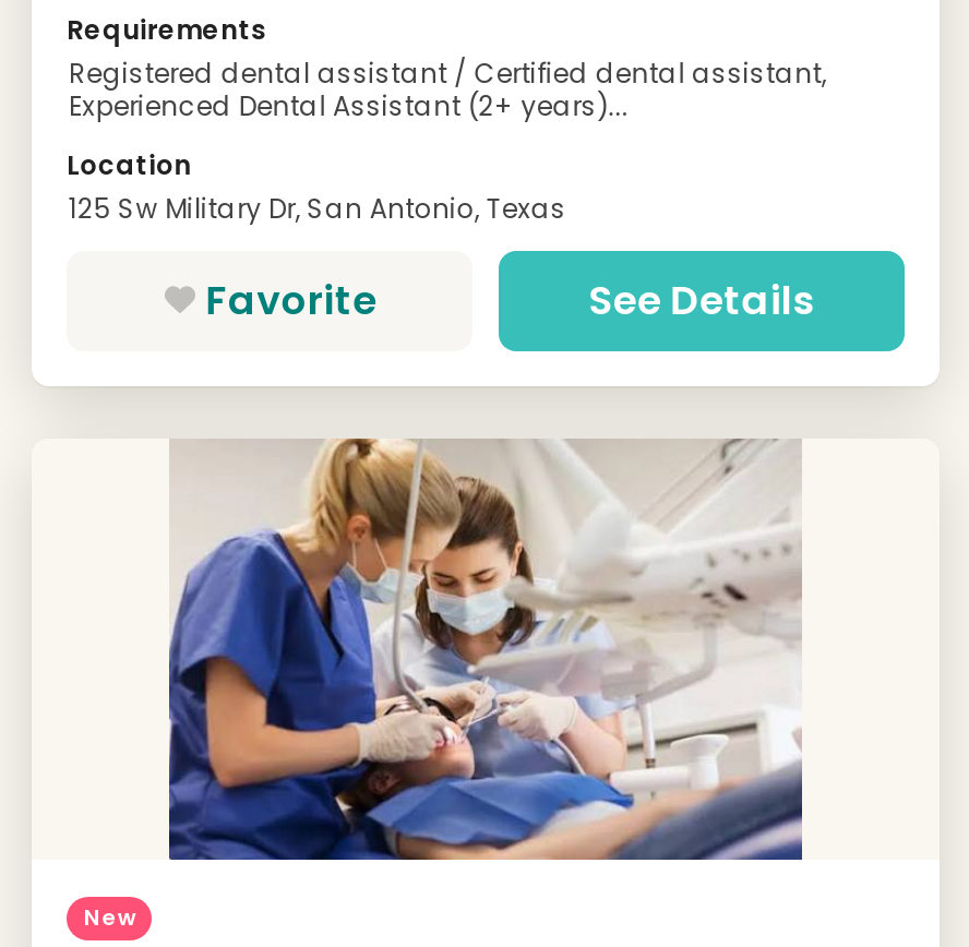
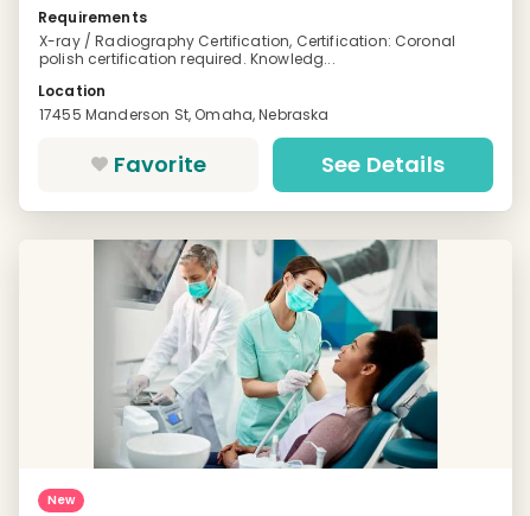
[69,55,826,124] Registered dental assistant / Certified dental assistant, | Experienced Dental Assistant (2+ years)... -> [39,31,455,69] X-ray / Radiography Certification, Certification: Coronal | polish certification required. Knowledg...
[69,190,567,227] 125 Sw Military Dr, San Antonio, Texas -> [39,104,329,125] 17455 Manderson St, Omaha, Nebraska
[167,436,804,862] [image] -> [94,238,439,470] [image]

